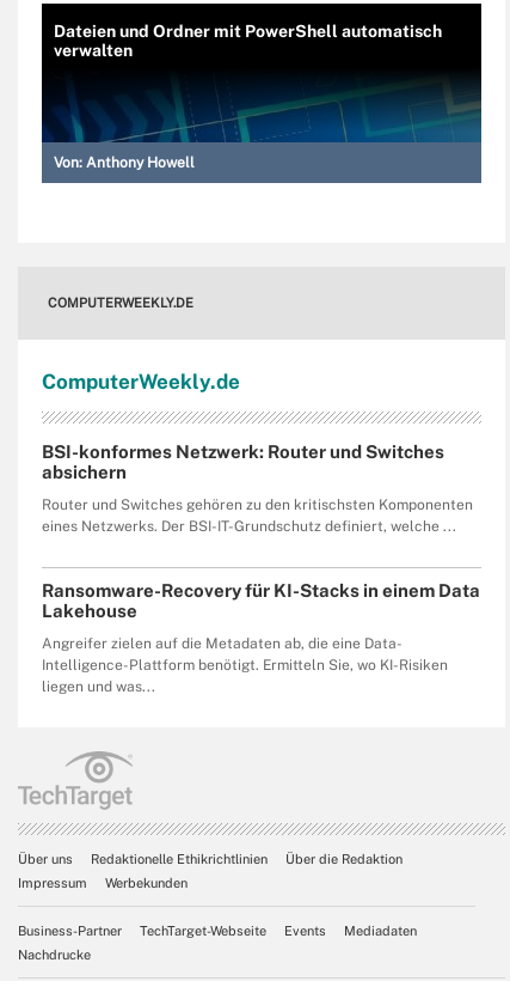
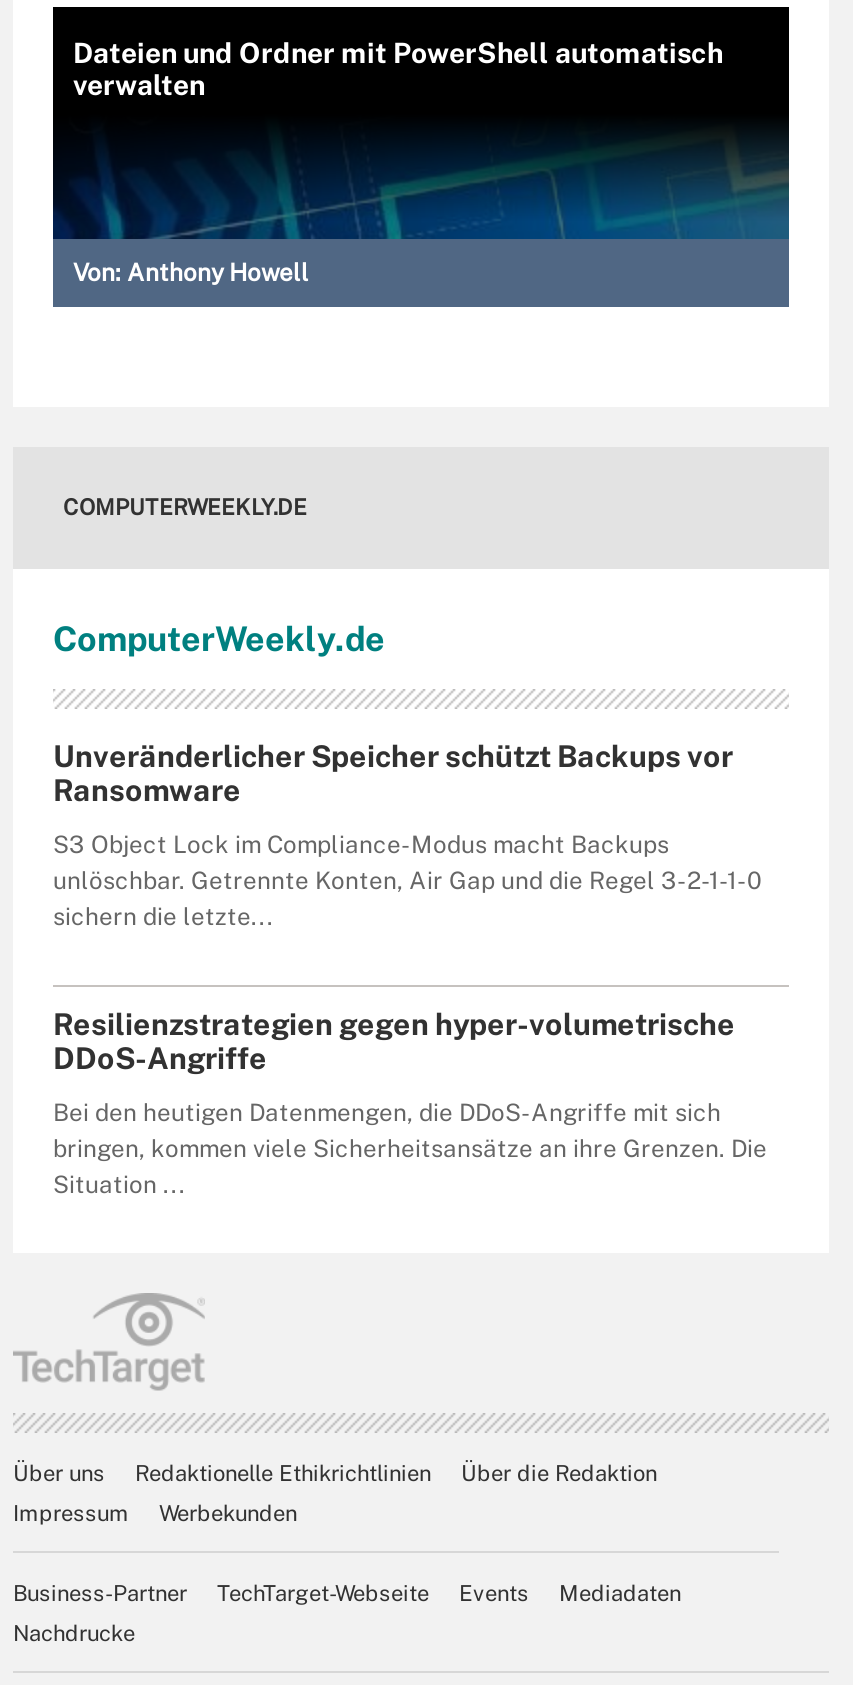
[42,442,444,482] BSI-konformes Netzwerk: Router und Switches | absichern -> [53,740,733,808] Unveränderlicher Speicher schützt Backups vor | Ransomware
[42,497,473,535] Router und Switches gehören zu den kritischsten Komponenten | eines Netzwerks. Der BSI-IT-Grundschutz definiert, welche ... -> [53,832,761,932] S3 Object Lock im Compliance-Modus macht Backups | unlöschbar. Getrennte Konten, Air Gap und die Regel 3-2-1-1-0 | sichern die letzte...
[42,581,480,621] Ransomware-Recovery für KI-Stacks in einem Data | Lakehouse -> [53,1008,735,1076] Resilienzstrategien gegen hyper-volumetrische | DDoS-Angriffe
[42,636,448,695] Angreifer zielen auf die Metadaten ab, die eine Data- | Intelligence-Plattform benötigt. Ermitteln Sie, wo KI-Risiken | liegen und was... -> [53,1100,767,1200] Bei den heutigen Datenmengen, die DDoS-Angriffe mit sich | bringen, kommen viele Sicherheitsansätze an ihre Grenzen. Die | Situation ...

